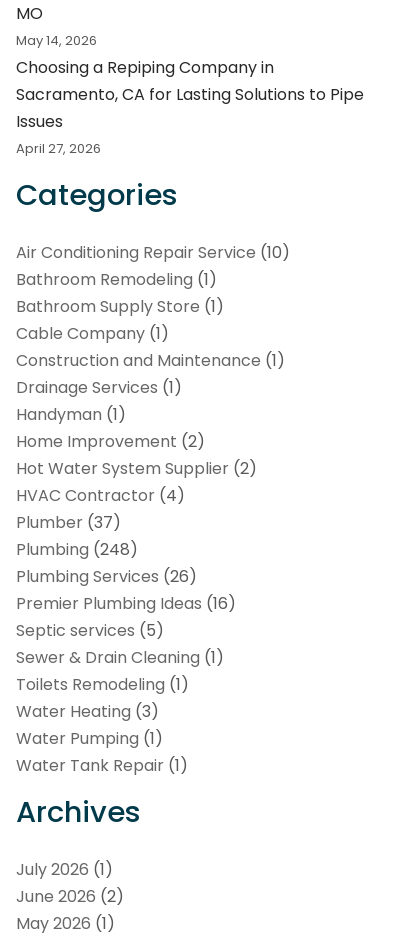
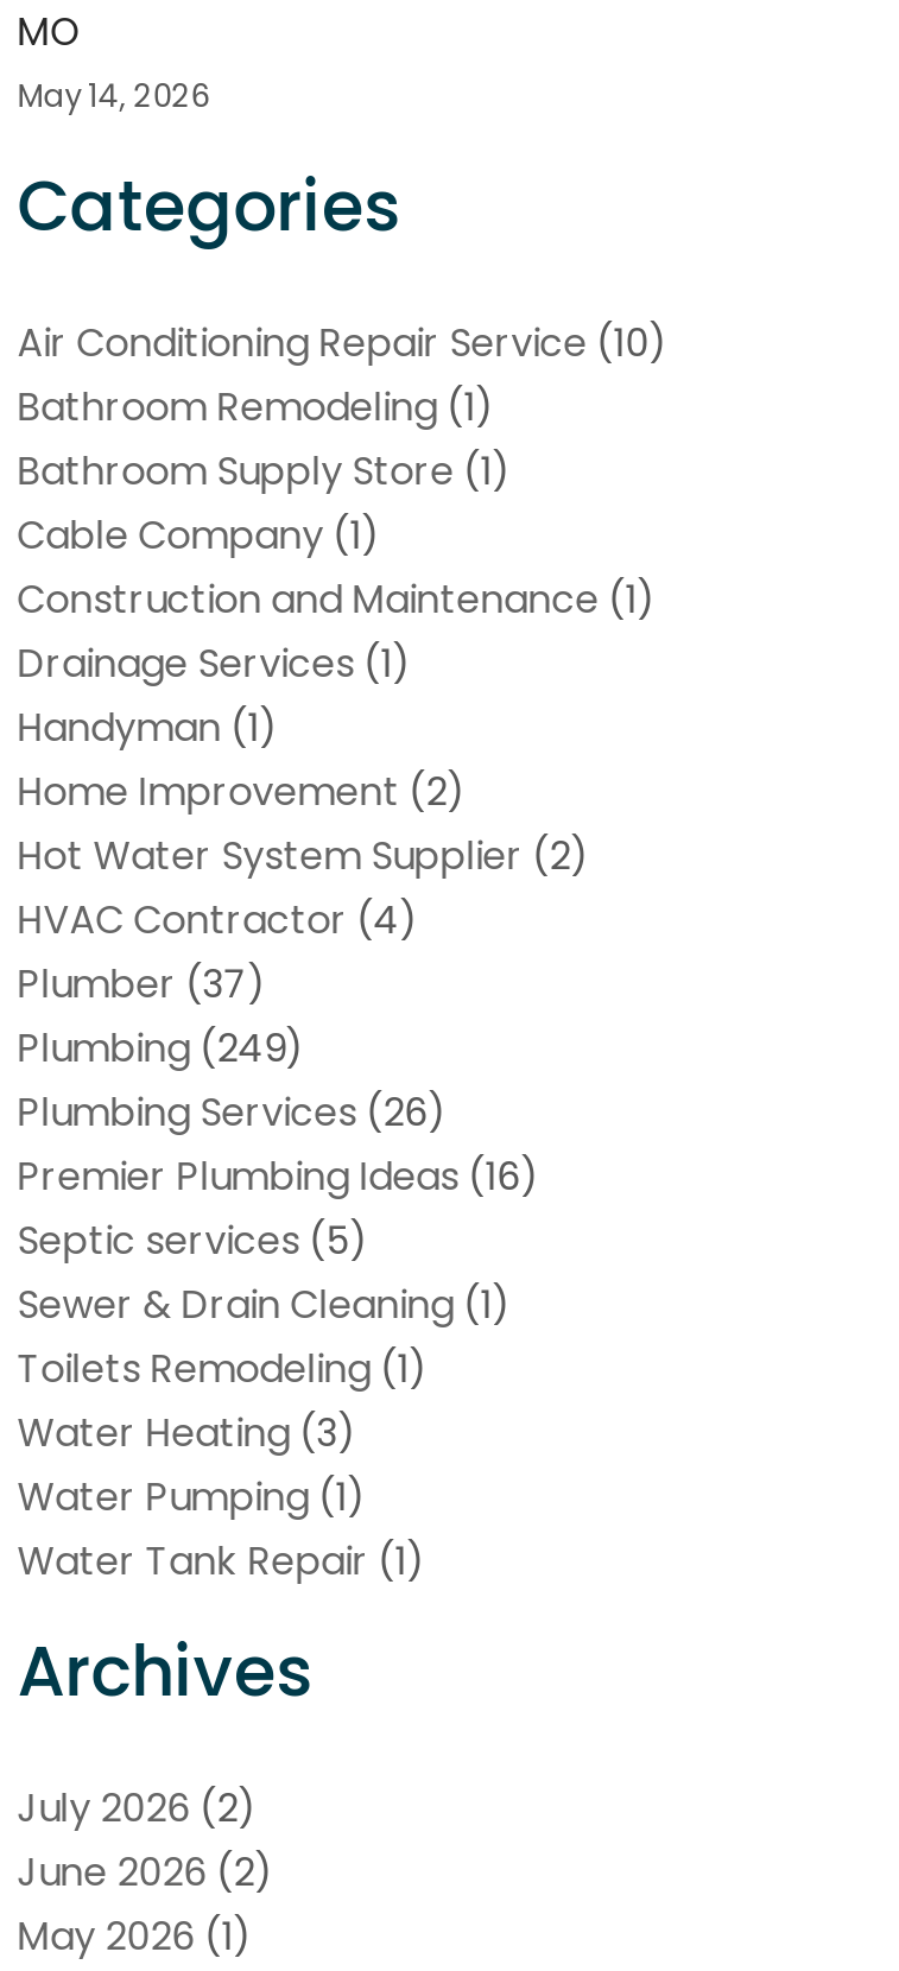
[16,56,364,158] Choosing a Repiping Company in | Sacramento, CA for Lasting Solutions to Pipe | Issues | April 27, 2026 -> none
[16,538,138,561] Plumbing (248) -> [17,1022,305,1076] Plumbing (249)
[16,858,113,881] July 2026 (1) -> [17,1781,257,1836] July 2026 (2)

